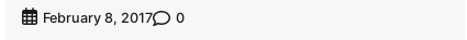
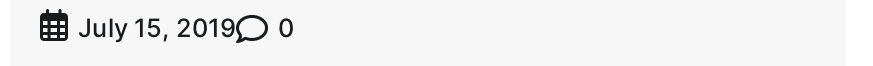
[43,10,185,26] February 8, 2017 0 -> [78,13,294,44] July 15, 2019 0

